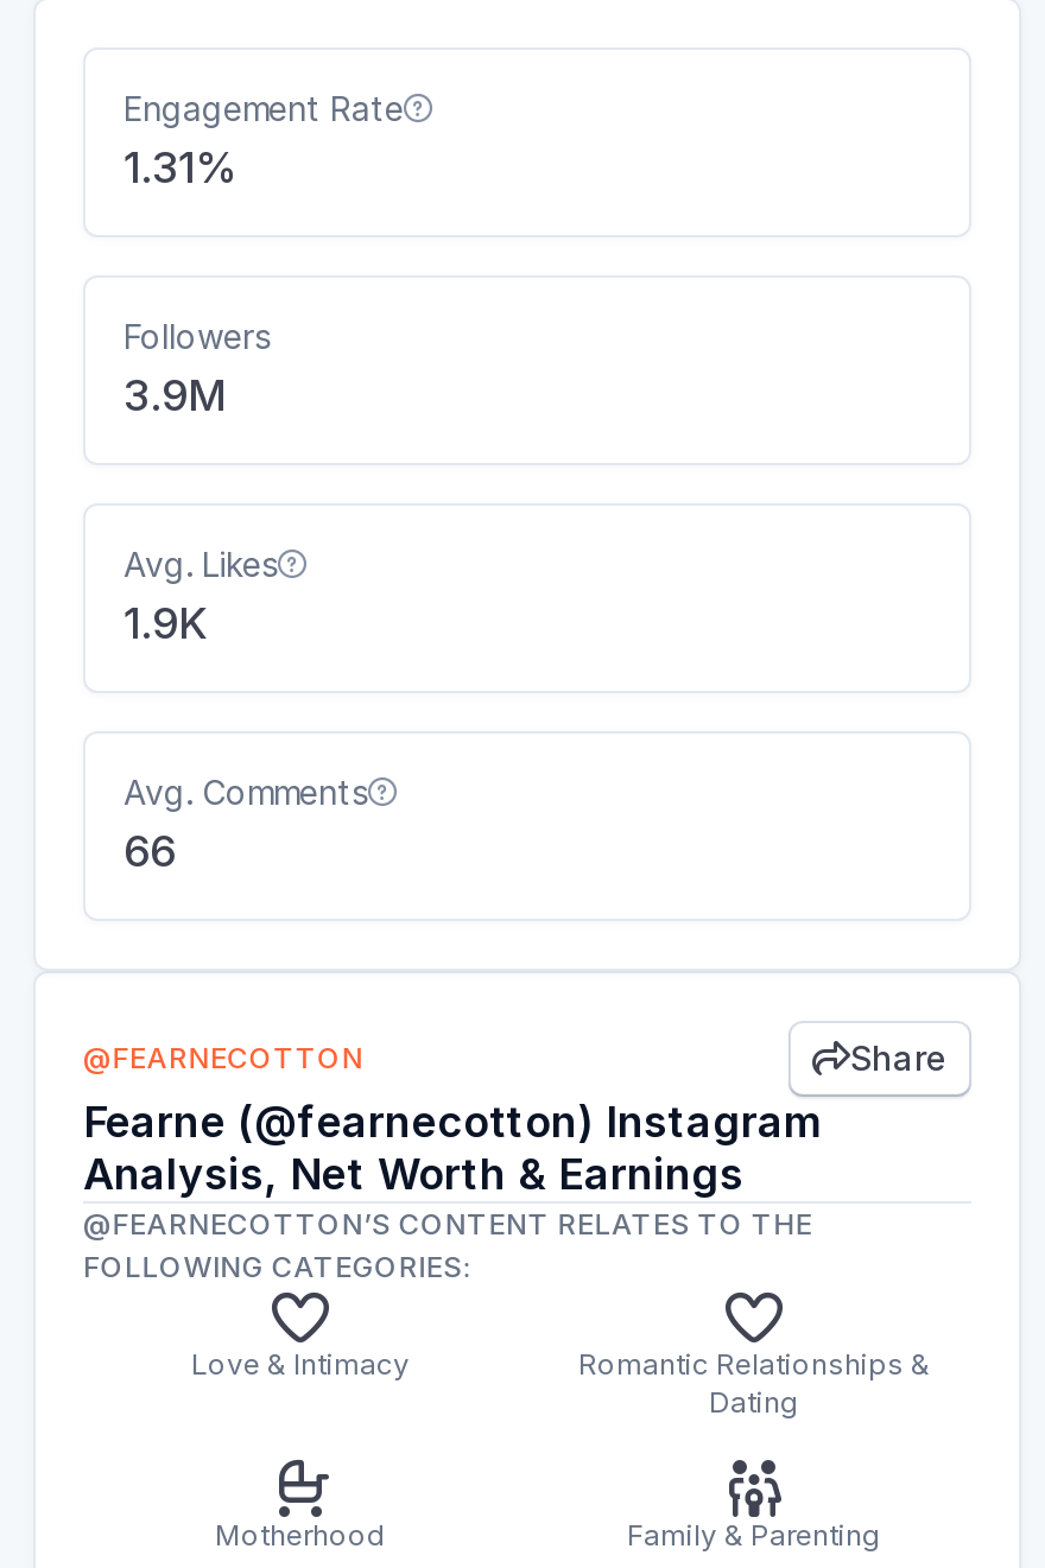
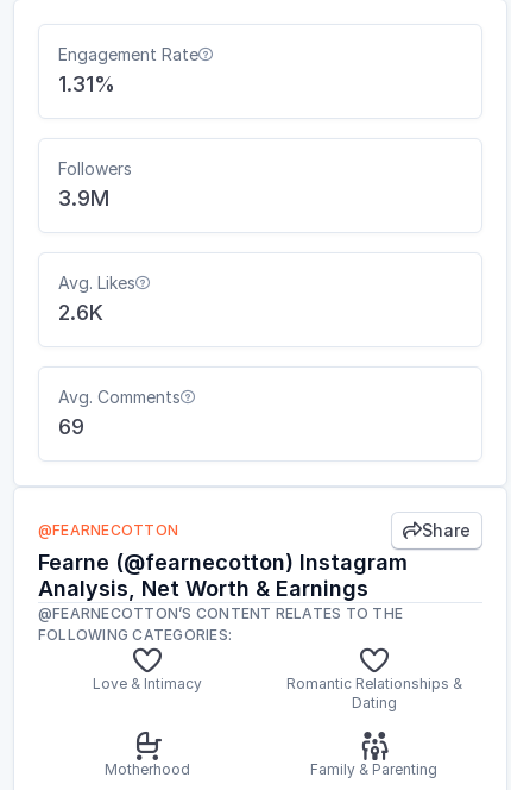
[123,598,207,648] 1.9K -> [58,300,103,325] 2.6K
[123,826,176,876] 66 -> [58,414,84,439] 69

